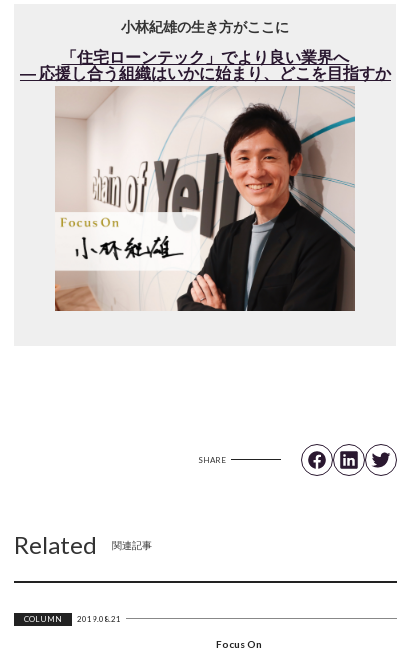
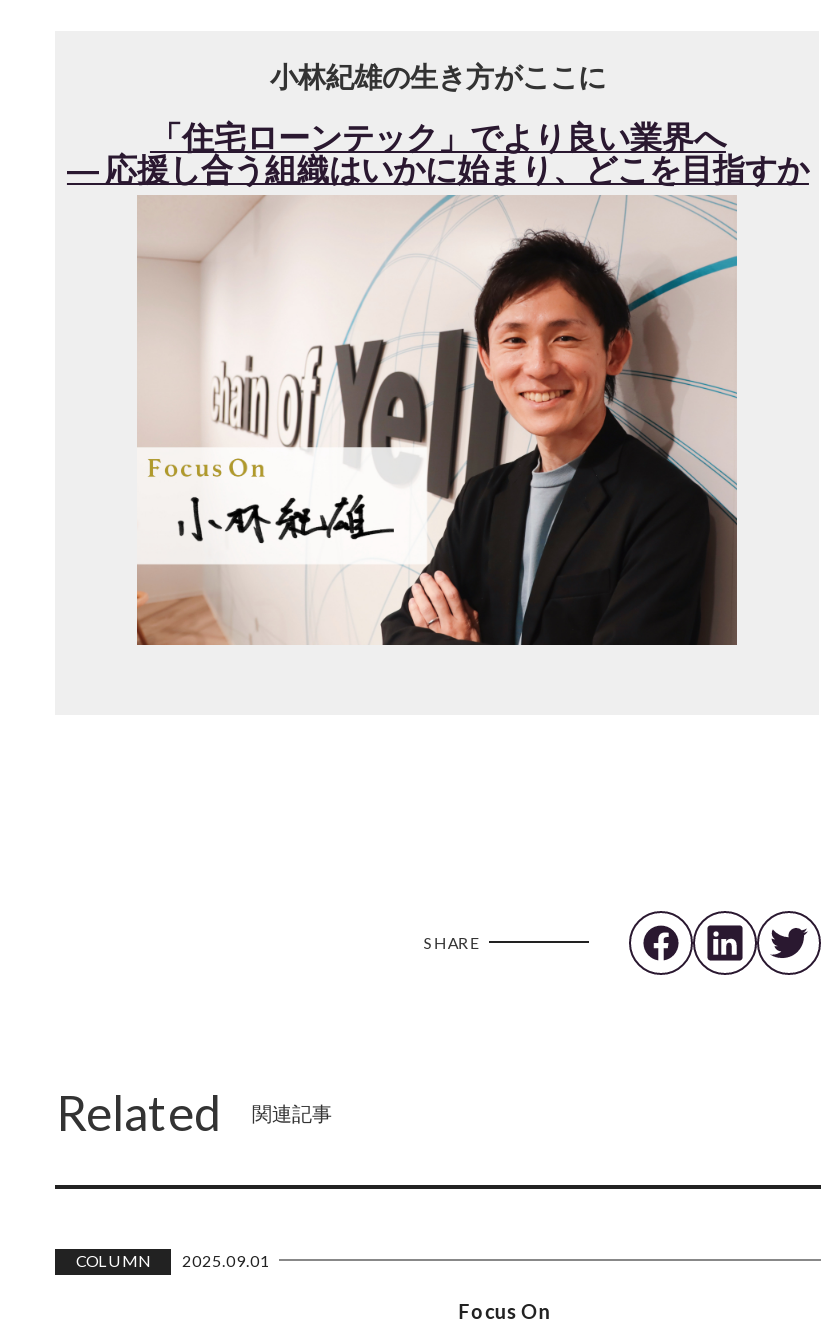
[24,614,121,624] COLUMN 2019.08.21 -> [76,1251,270,1272] COLUMN 2025.09.01

